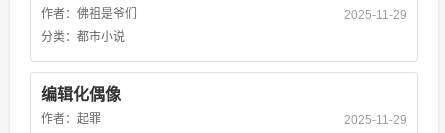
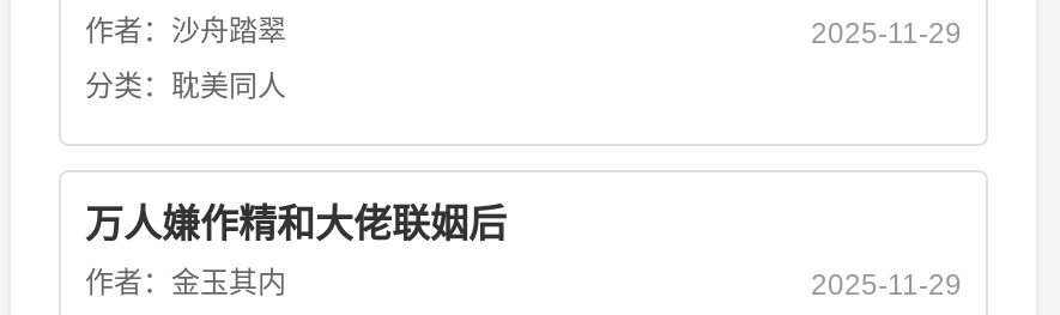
[41,7,137,21] 作者：佛祖是爷们 -> [85,14,286,48] 作者：沙舟踏翠
[41,30,125,44] 分类：都市小说 -> [85,69,286,103] 分类：耽美同人
[41,86,121,103] 编辑化偶像 -> [85,204,507,244] 万人嫌作精和大佬联姻后
[41,112,101,126] 作者：起罪 -> [85,266,286,299] 作者：金玉其内

